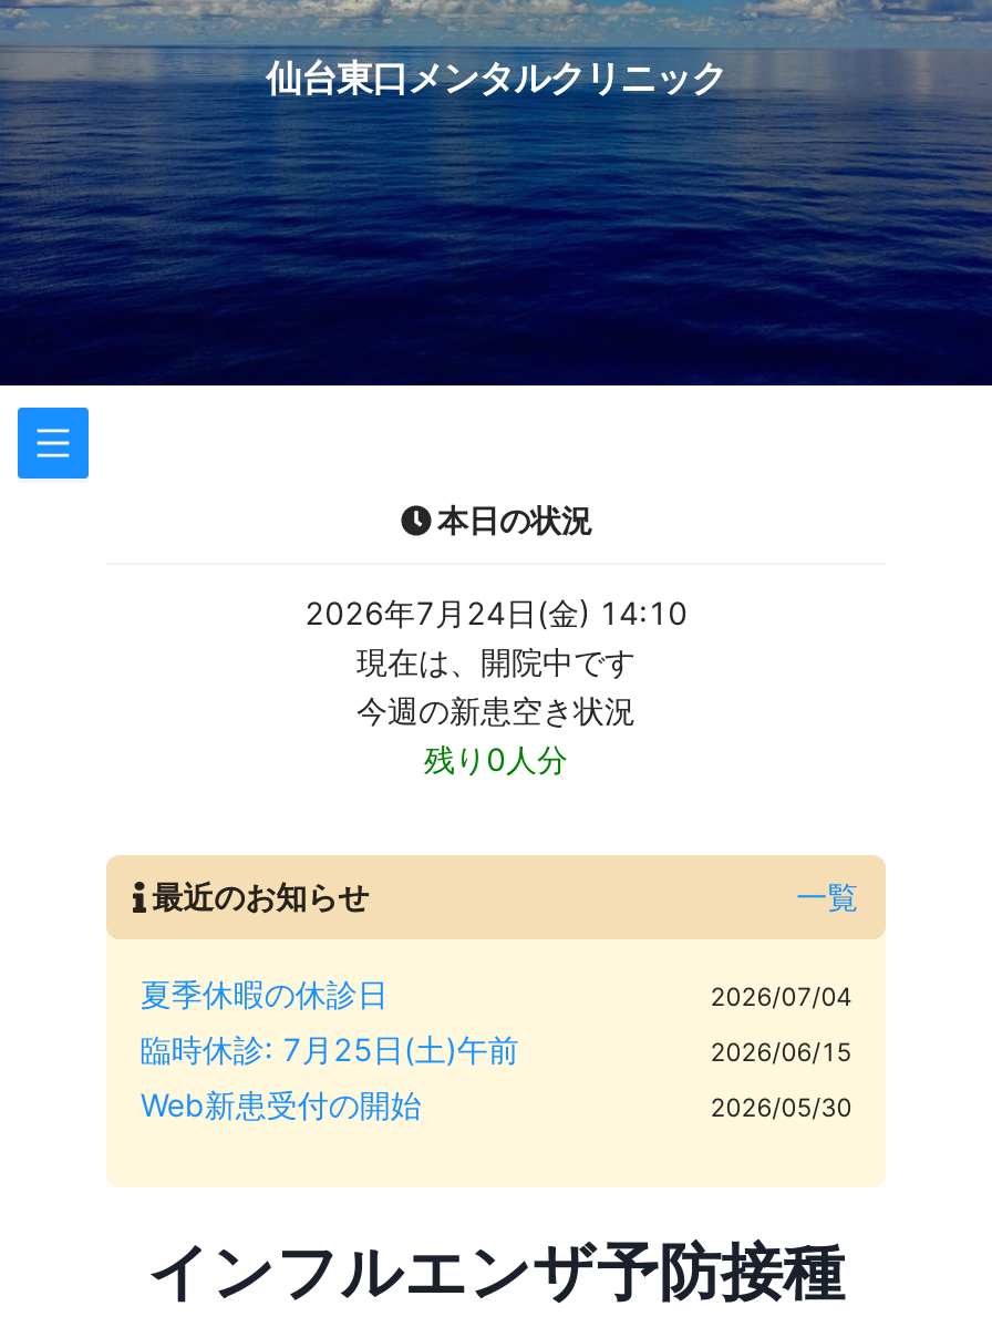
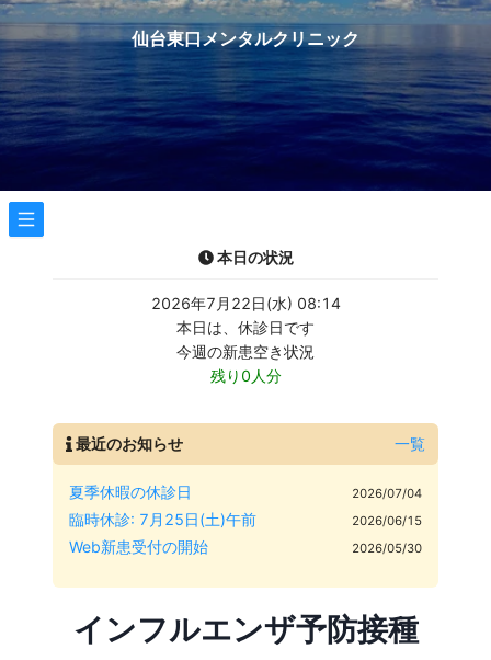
[304,594,688,632] 2026年7月24日(金) 14:10 -> [151,294,340,313] 2026年7月22日(水) 08:14
[356,643,635,680] 現在は、開院中です -> [176,318,315,337] 本日は、休診日です

